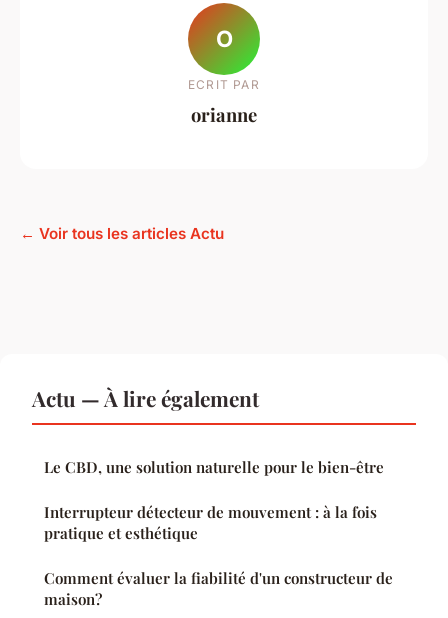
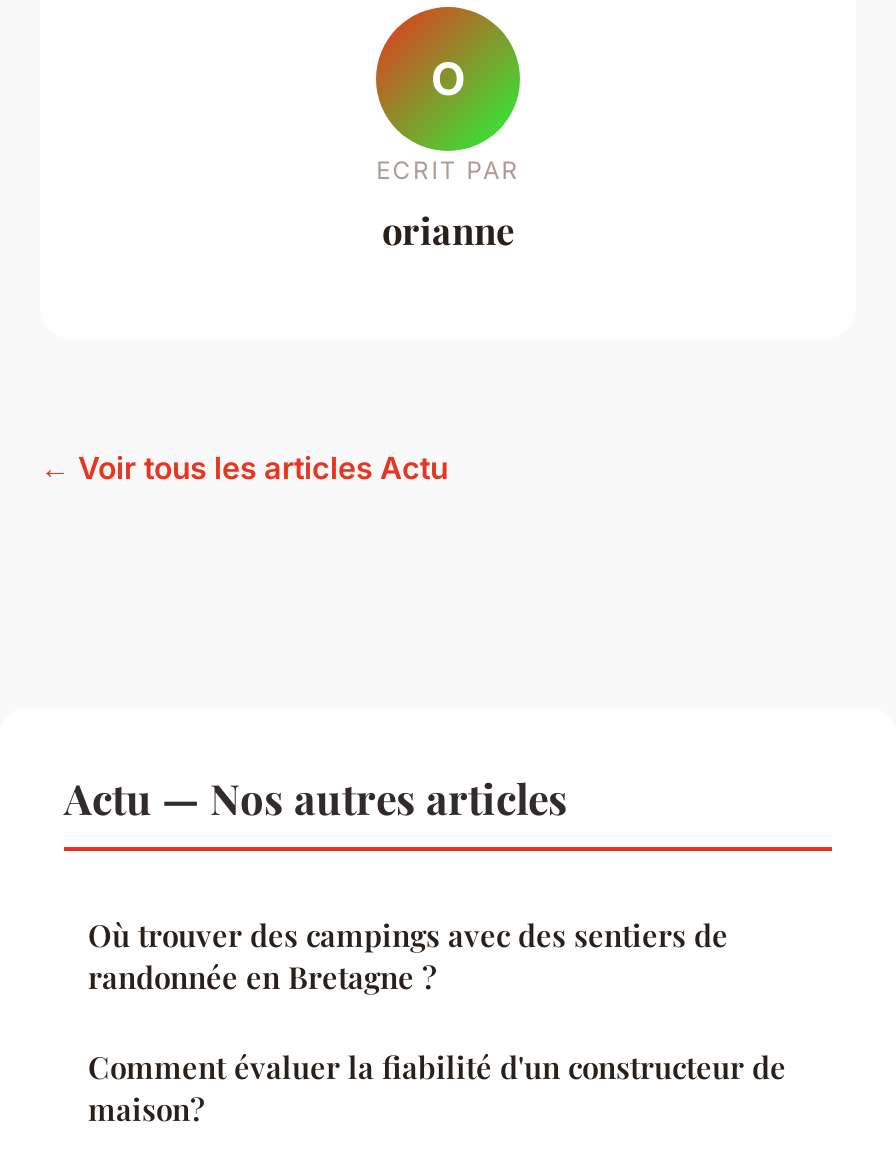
[32,383,384,542] Actu — À lire également | Le CBD, une solution naturelle pour le bien-être | Interrupteur détecteur de mouvement : à la fois | pratique et esthétique -> [64,768,728,996] Actu — Nos autres articles | Où trouver des campings avec des sentiers de | randonnée en Bretagne ?

